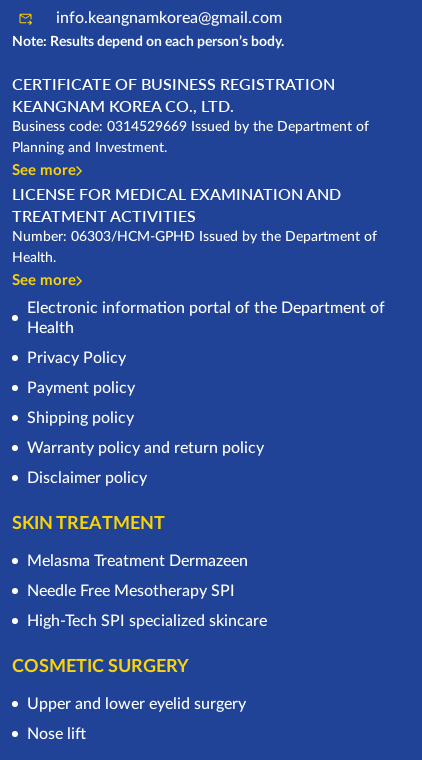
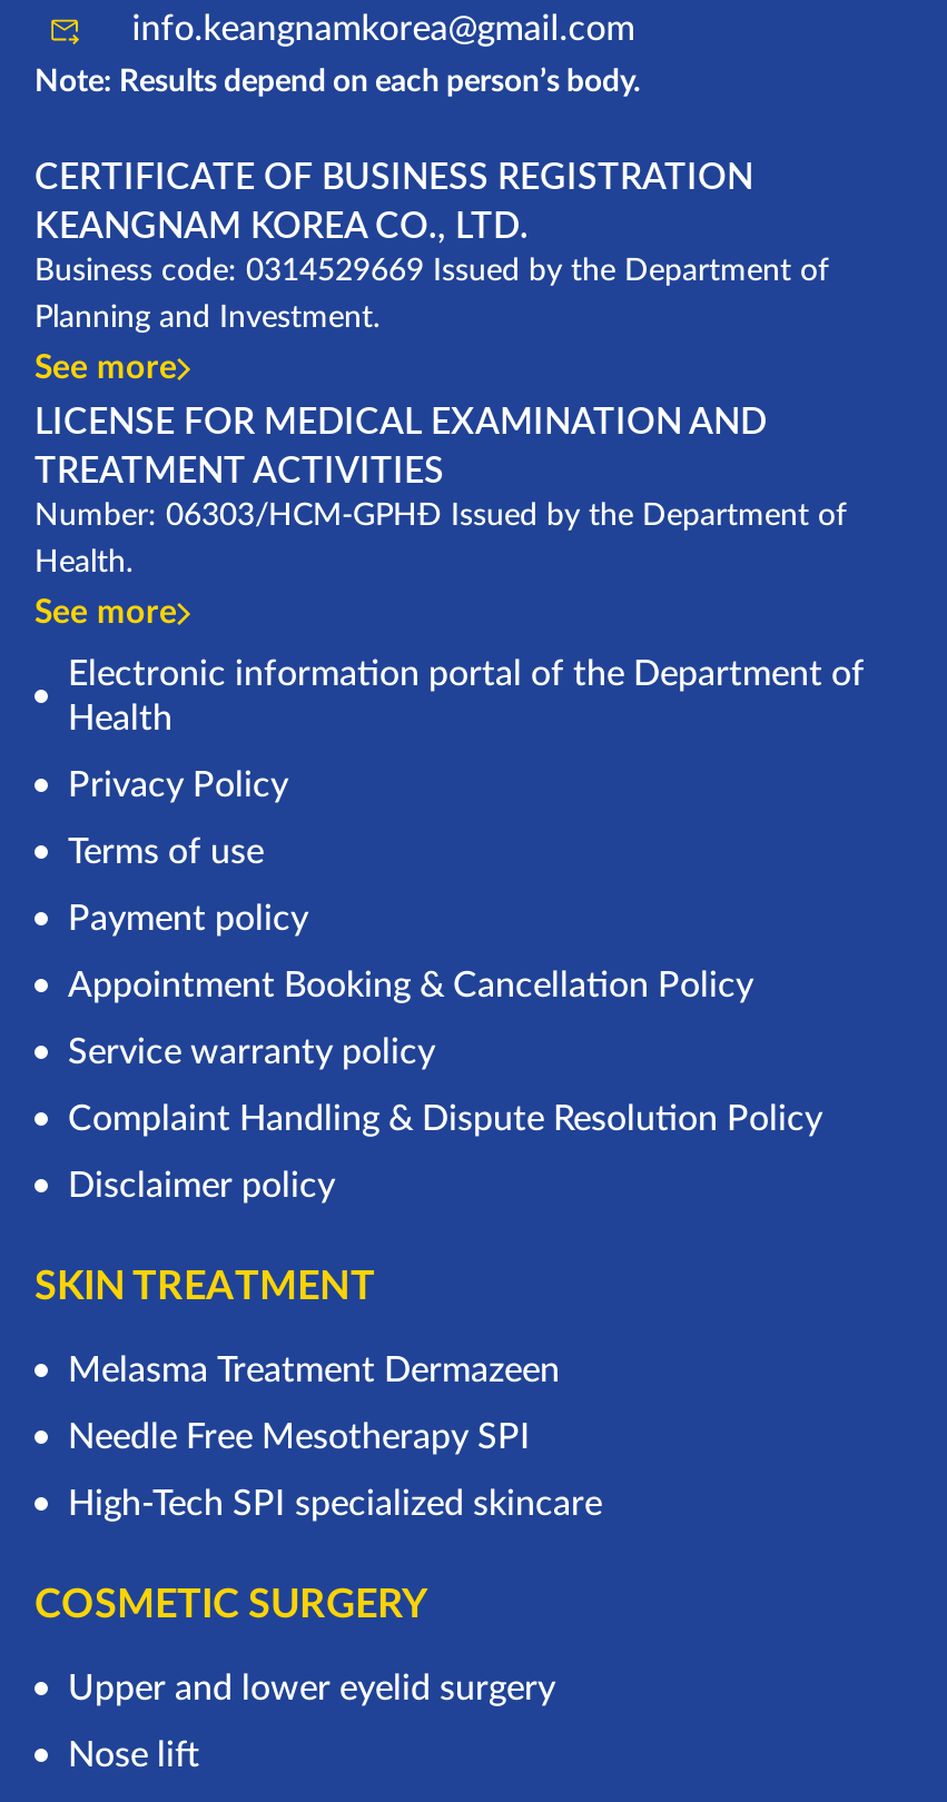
none -> [68,834,264,869] Terms of use
[27,410,264,456] Shipping policy | Warranty policy and return policy -> [68,967,822,1136] Appointment Booking & Cancellation Policy | Service warranty policy | Complaint Handling & Dispute Resolution Policy

